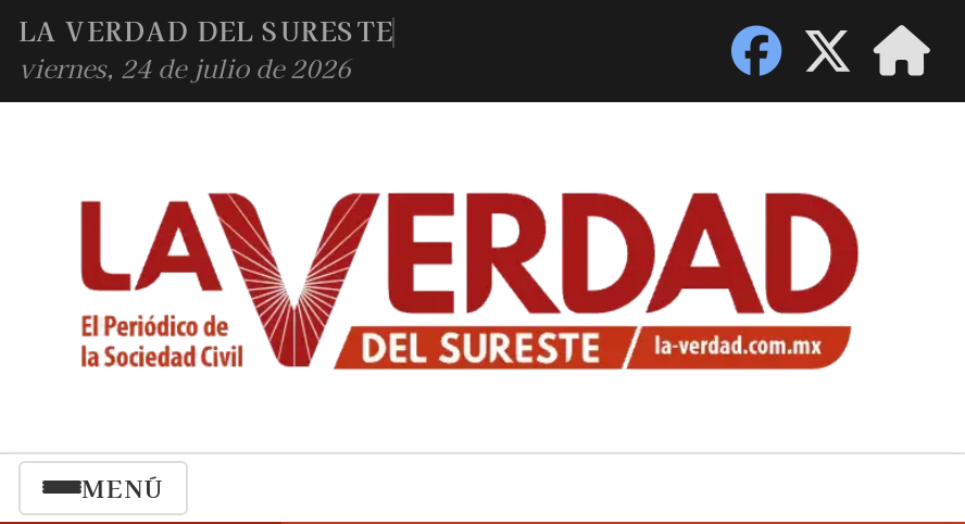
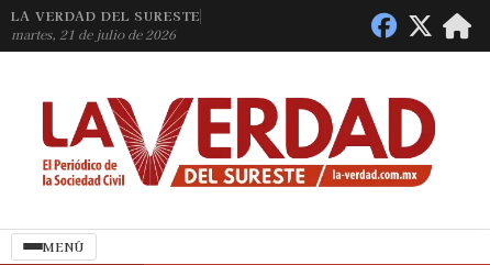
[18,51,351,86] viernes, 24 de julio de 2026 -> [11,26,176,43] martes, 21 de julio de 2026

